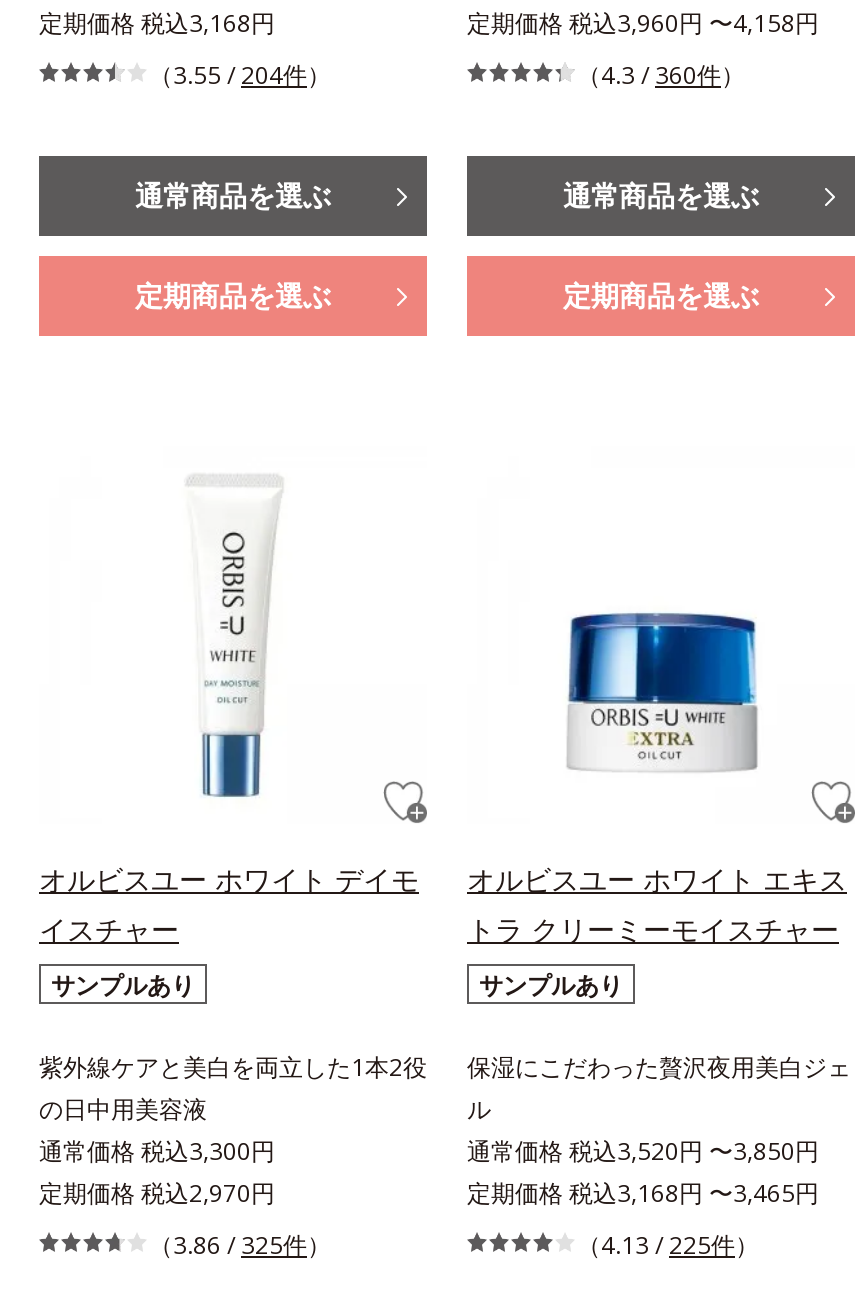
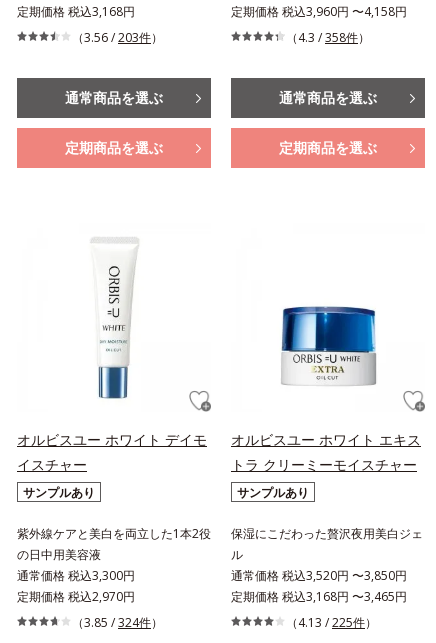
[149,58,331,92] （3.55 / 204件） -> [72,29,163,46] （3.56 / 203件）
[577,58,745,92] （4.3 / 360件） -> [286,29,370,46] （4.3 / 358件）
[149,1228,331,1262] （3.86 / 325件） -> [72,614,163,631] （3.85 / 324件）

